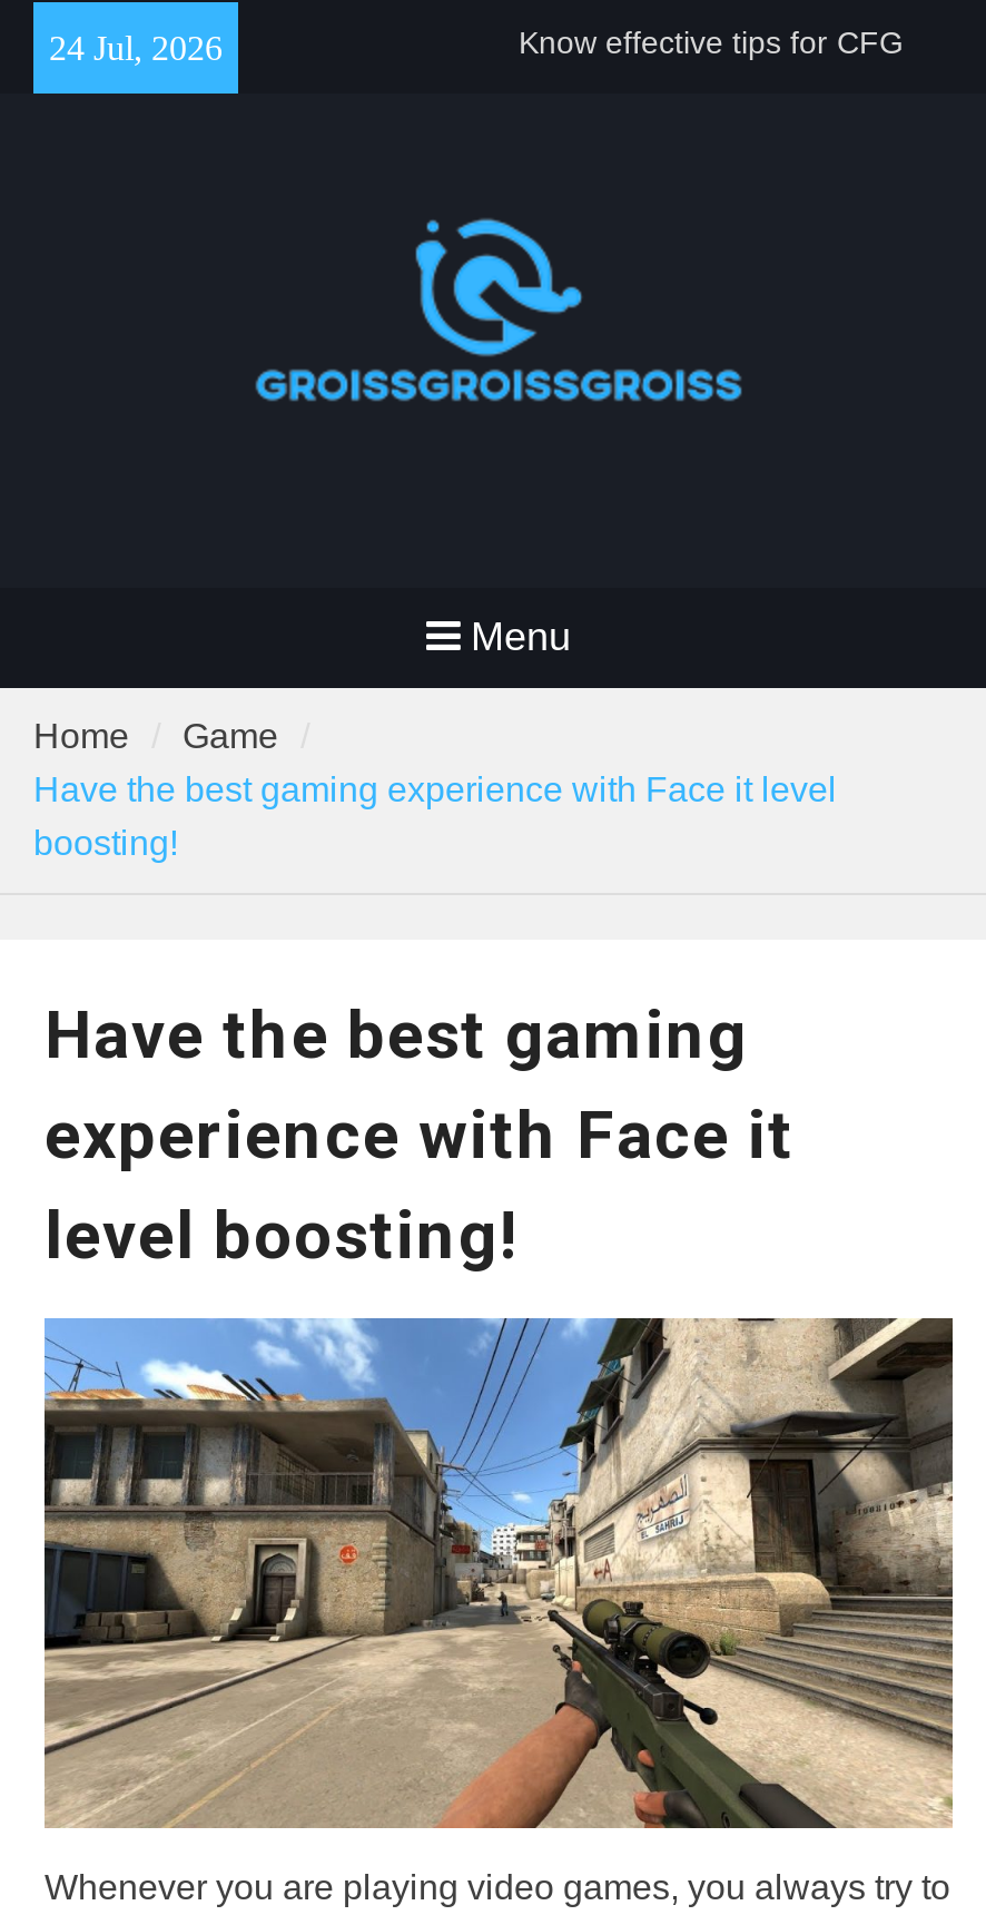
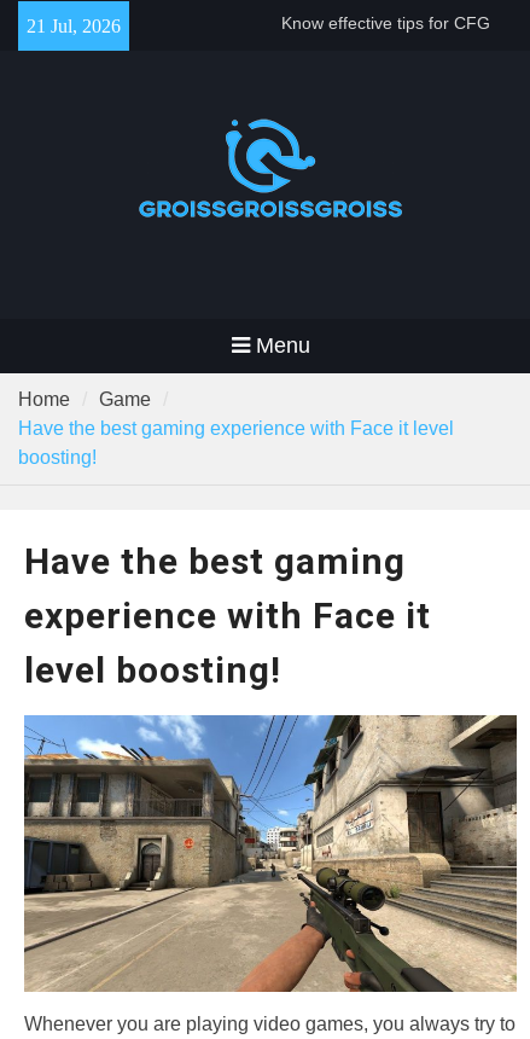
[49,29,223,67] 24 Jul, 2026 -> [27,16,121,36] 21 Jul, 2026

